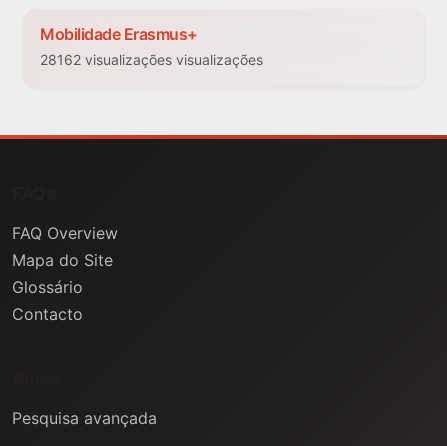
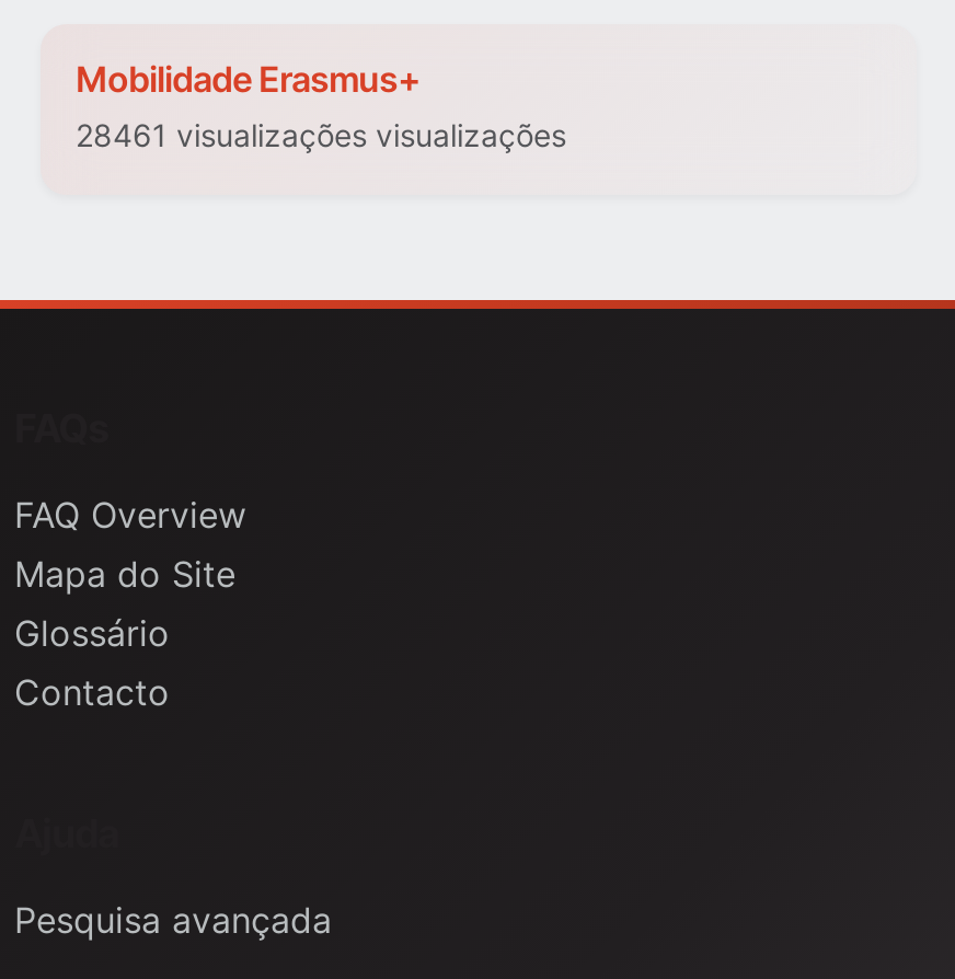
[40,51,263,68] 28162 visualizações visualizações -> [76,117,566,154] 28461 visualizações visualizações

